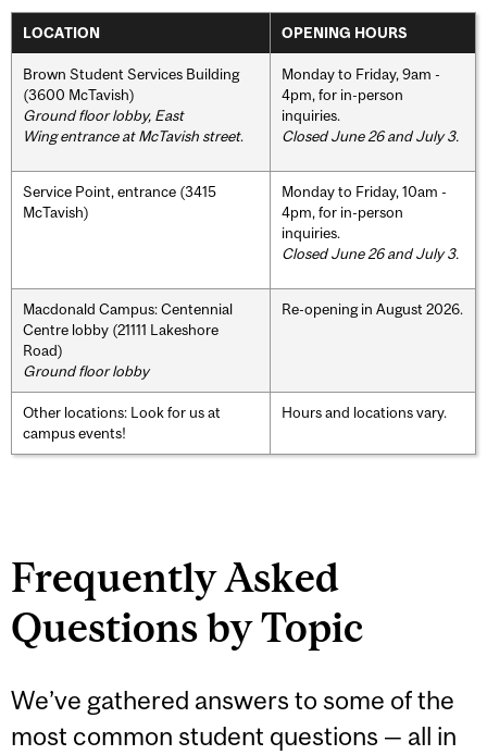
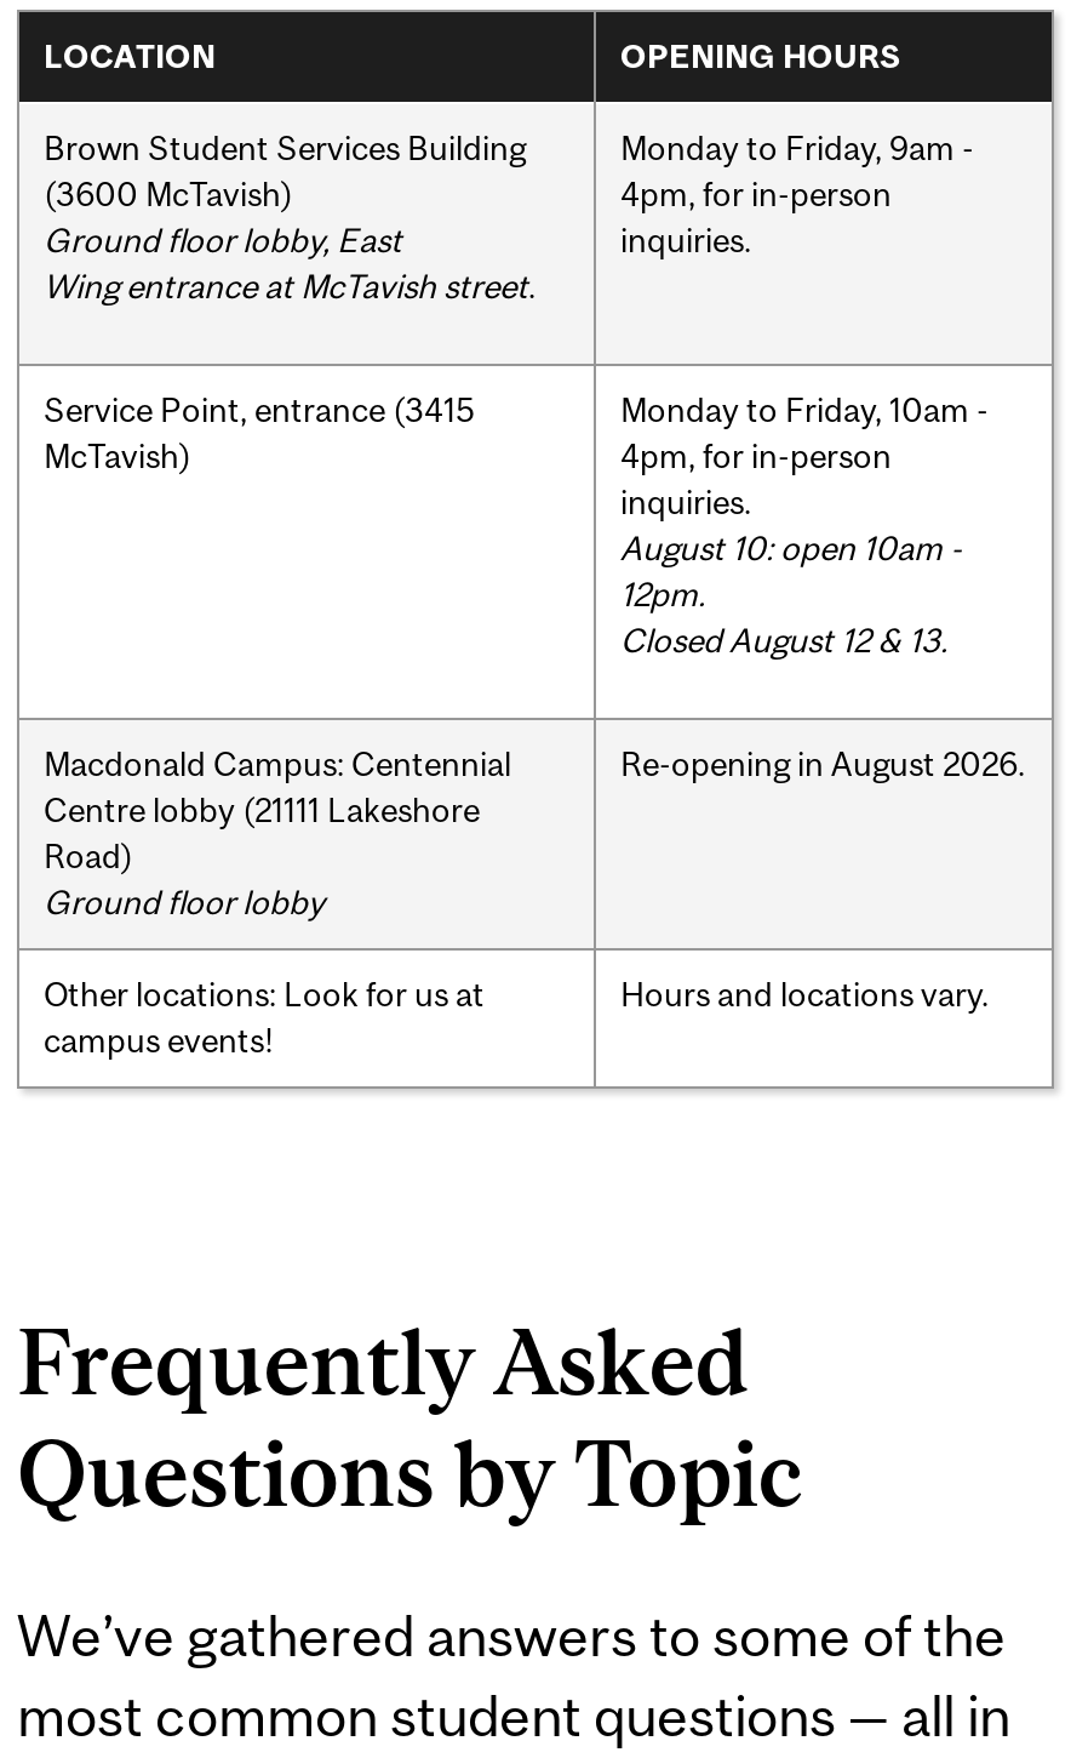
[282,127,459,144] Closed June 26 and July 3. -> none
[282,244,459,262] Closed June 26 and July 3. -> [620,528,962,659] August 10: open 10am - | 12pm. | Closed August 12 & 13.

